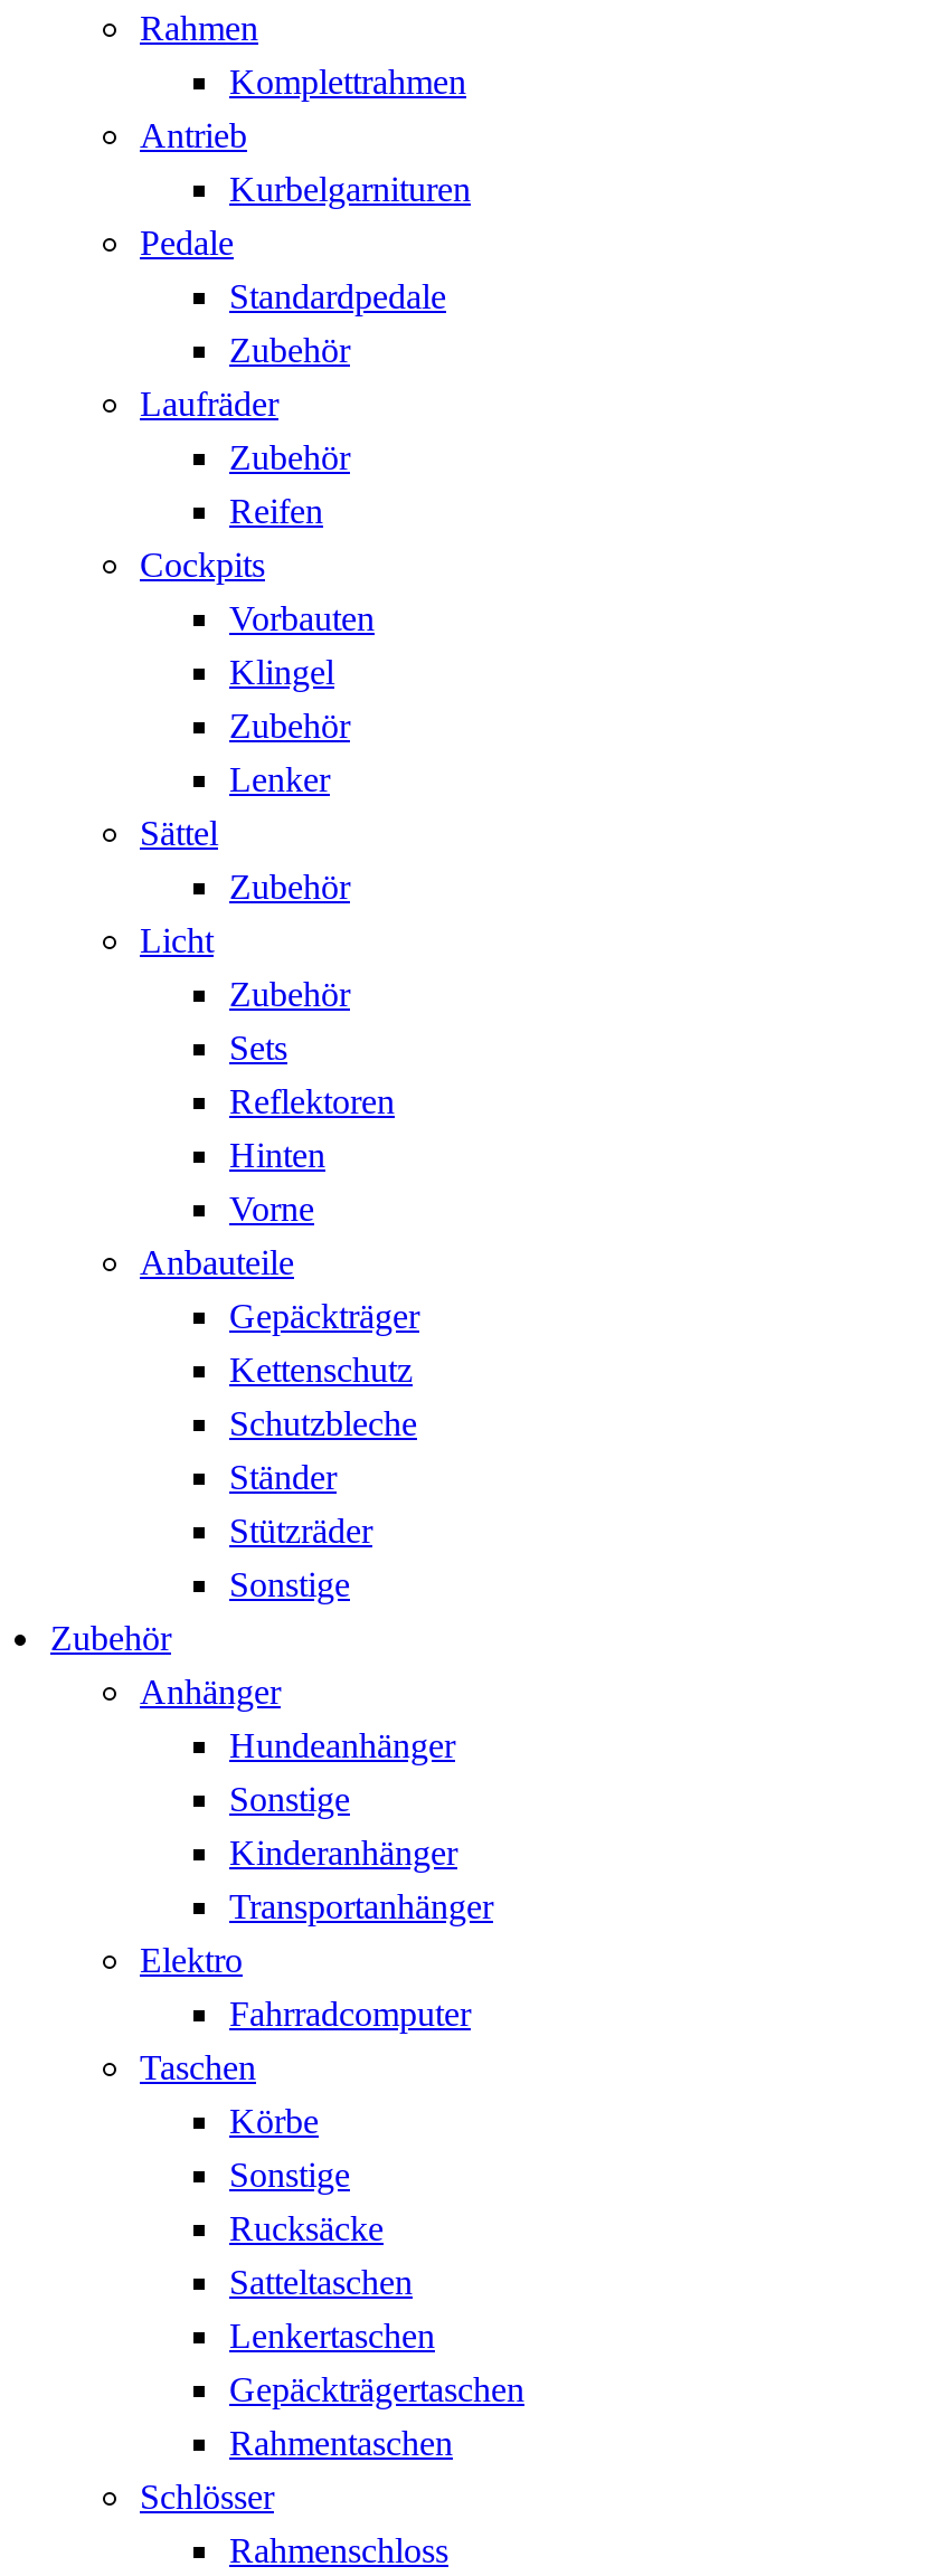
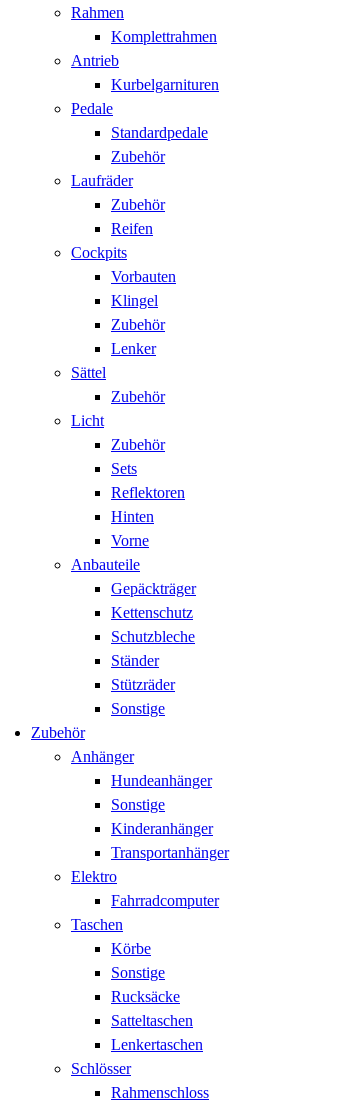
[229,2370,524,2461] Gepäckträgertaschen | Rahmentaschen -> none

